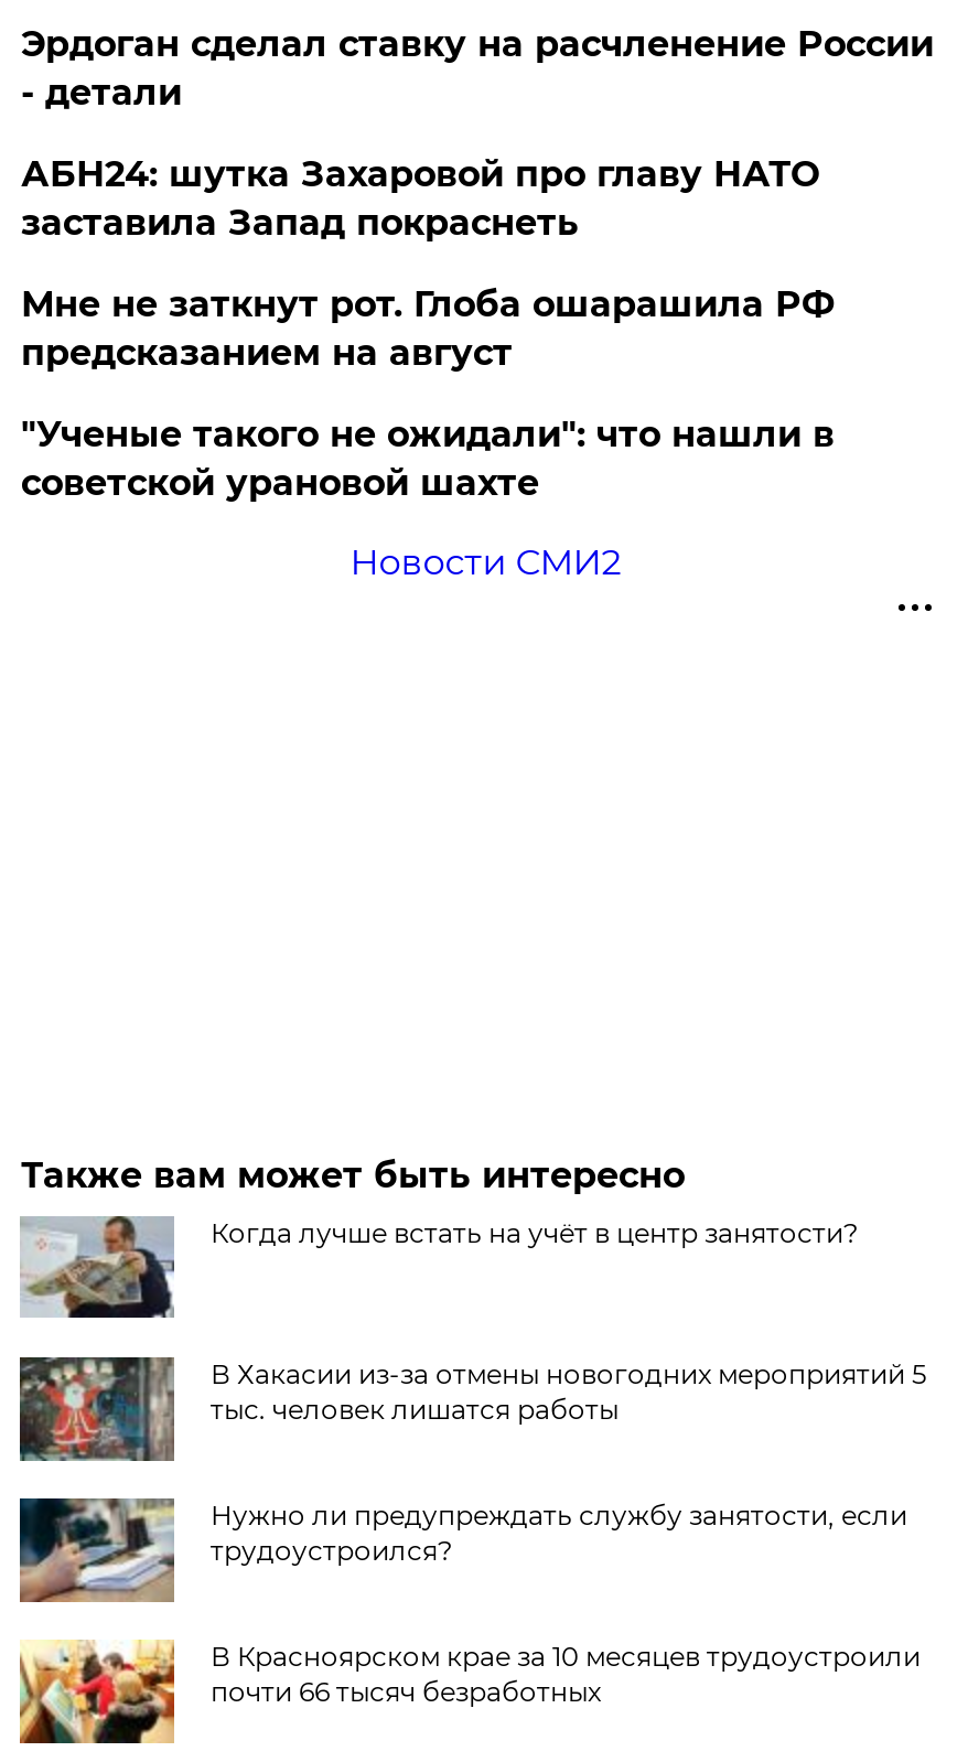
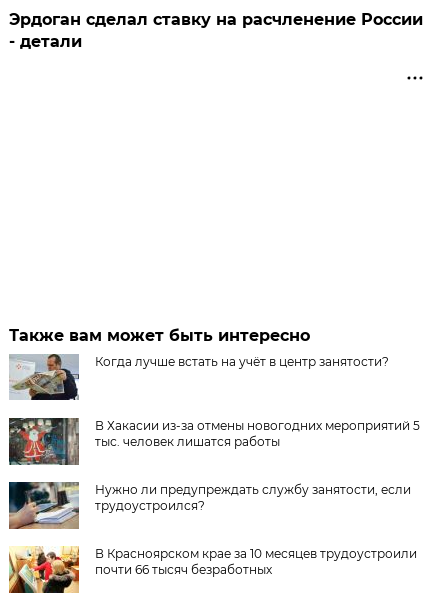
[21,153,834,583] АБН24: шутка Захаровой про главу НАТО | заставила Запад покраснеть | Мне не заткнут рот. Глоба ошарашила РФ | предсказанием на август | "Ученые такого не ожидали": что нашли в | советской урановой шахте | Новости СМИ2 -> none

